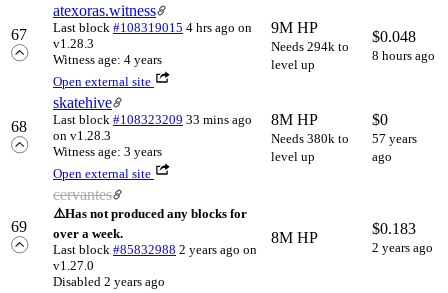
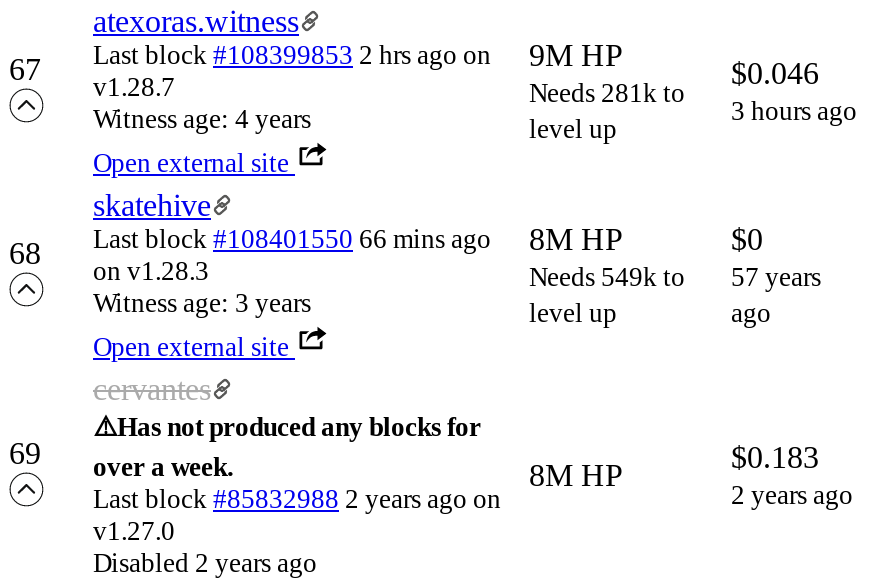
[53,20,252,51] Last block #108319015 4 hrs ago on | v1.28.3 -> [93,41,491,103] Last block #108399853 2 hrs ago on | v1.28.7
[372,28,416,45] $0.048 -> [731,57,819,91] $0.046
[271,39,349,54] Needs 294k to -> [529,79,685,109] Needs 281k to
[372,48,435,63] 8 hours ago -> [731,97,857,127] 3 hours ago
[53,112,252,127] Last block #108323209 33 mins ago -> [93,225,491,255] Last block #108401550 66 mins ago
[271,131,417,146] Needs 380k to 57 years -> [529,263,821,293] Needs 549k to 57 years

